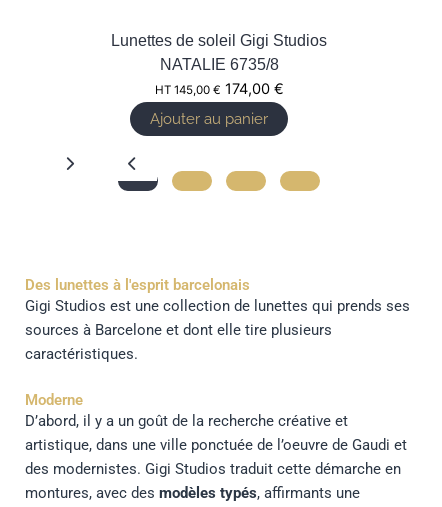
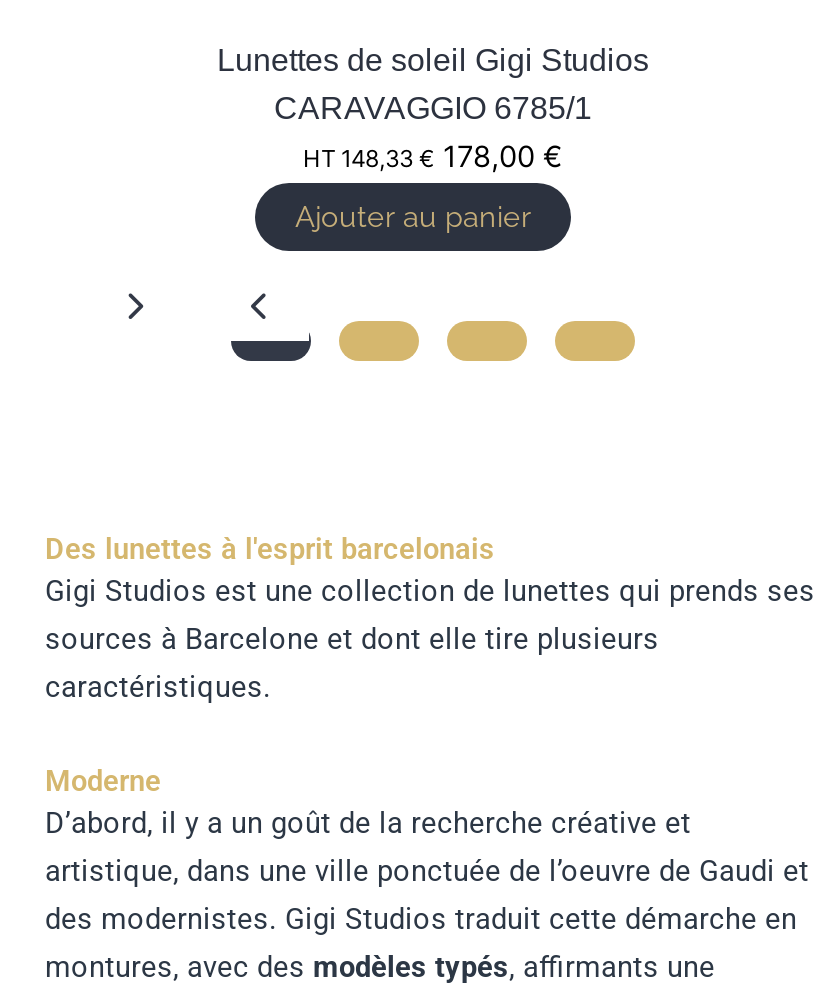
[159,56,283,98] NATALIE 6735/8 | 174,00 € | 145,00 € -> [274,91,592,175] CARAVAGGIO 6785/1 | 178,00 € | 148,33 €

